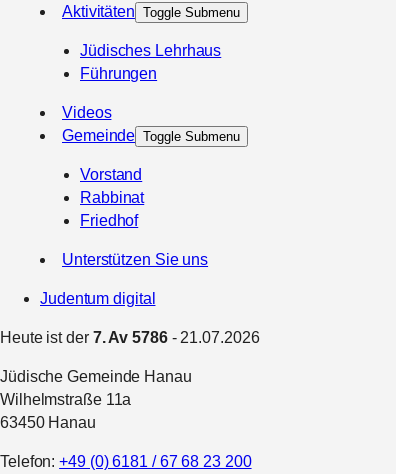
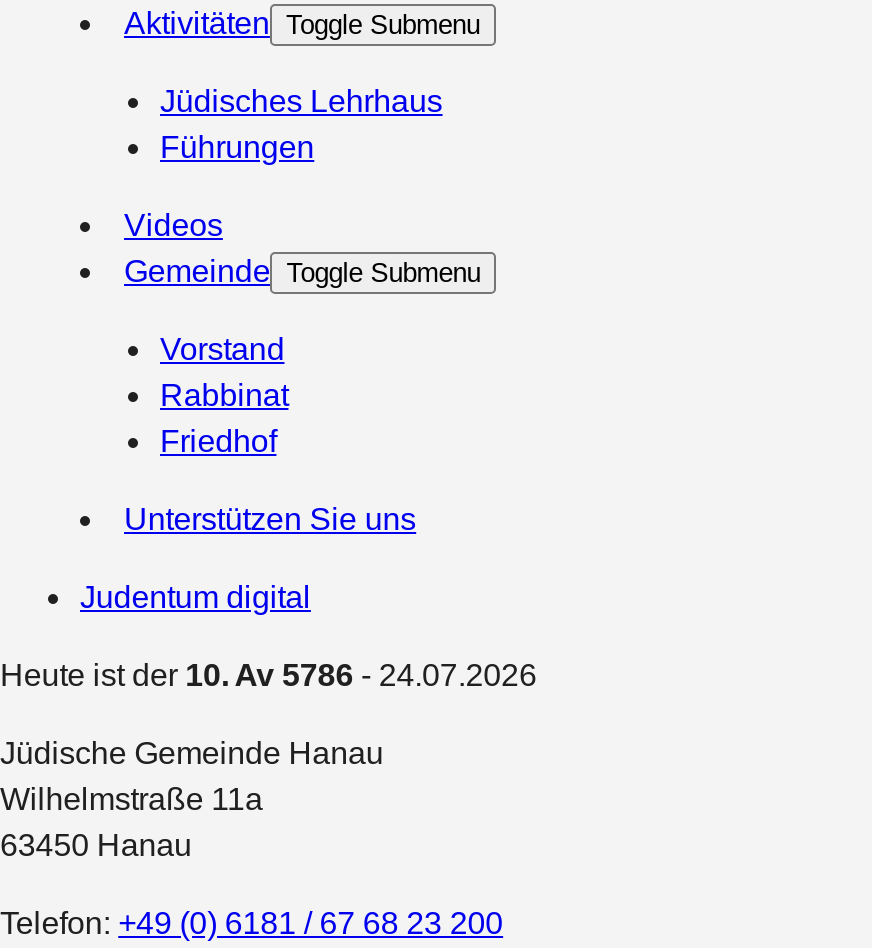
[0,329,259,346] Heute ist der 7. Av 5786 - 21.07.2026 -> [0,659,537,693] Heute ist der 10. Av 5786 - 24.07.2026

